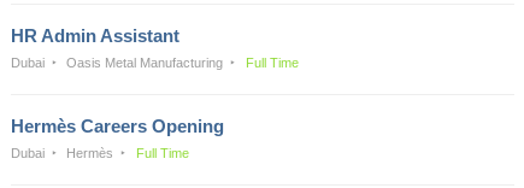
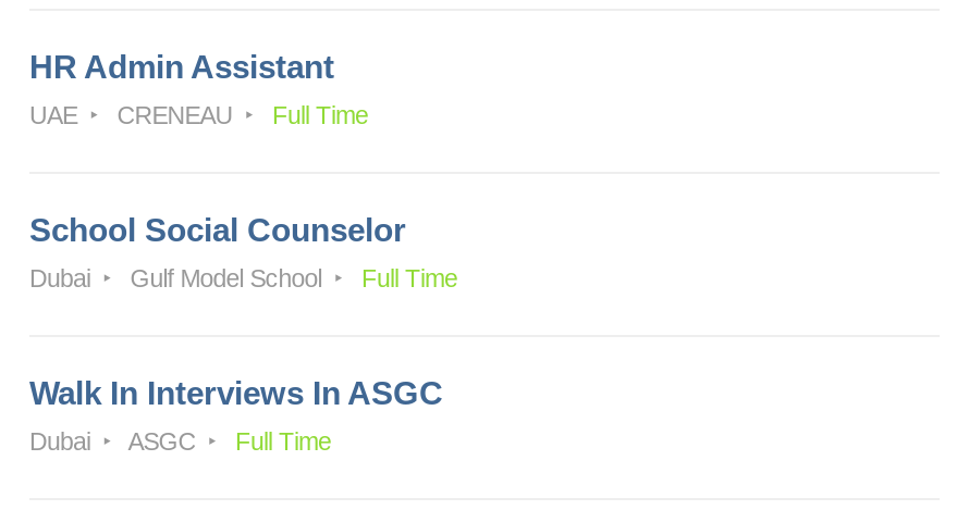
none -> [29,101,406,247] UAE | CRENEAU | Full Time | School Social Counselor
[66,55,223,69] Oasis Metal Manufacturing -> [130,264,322,290] Gulf Model School
[11,115,224,136] Hermès Careers Opening -> [29,373,443,410] Walk In Interviews In ASGC
[66,145,113,160] Hermès -> [128,427,195,453] ASGC

